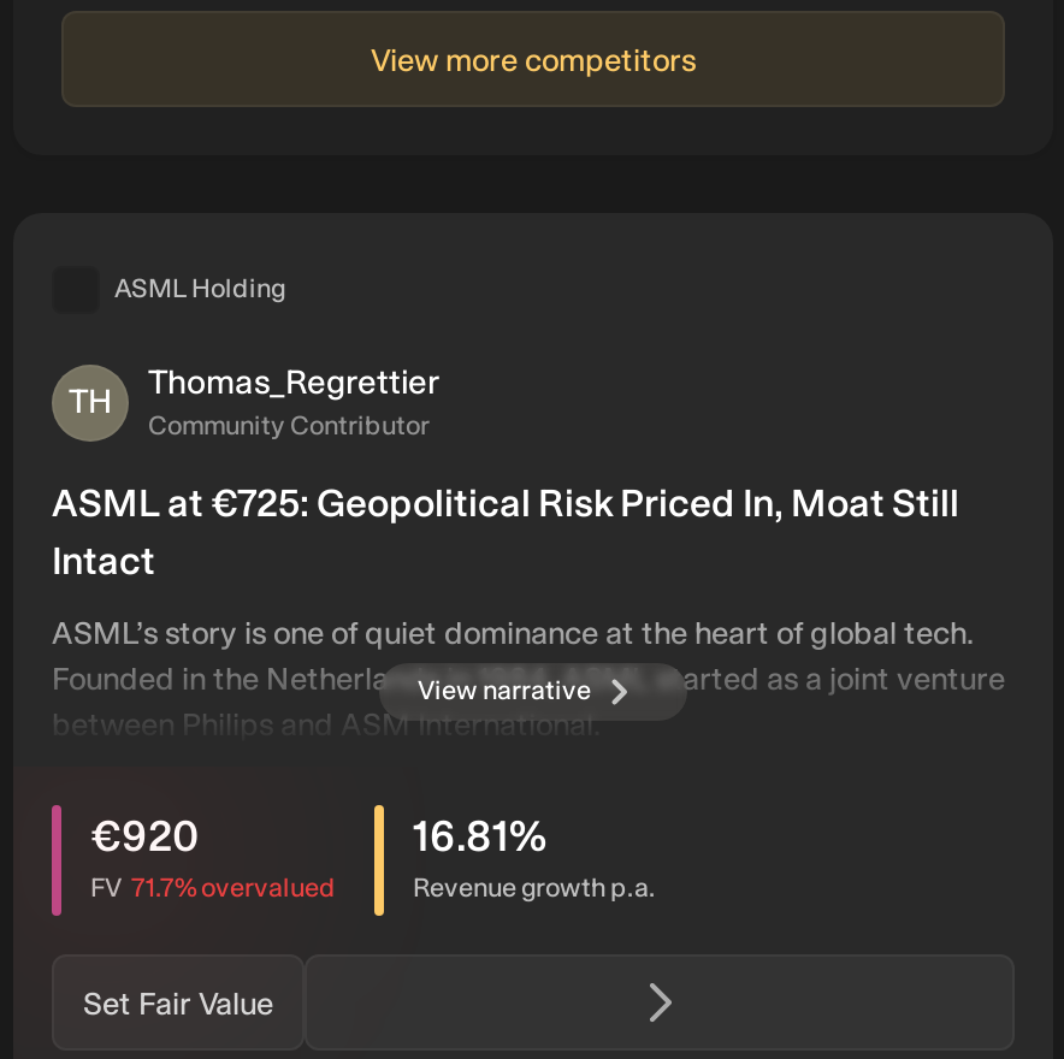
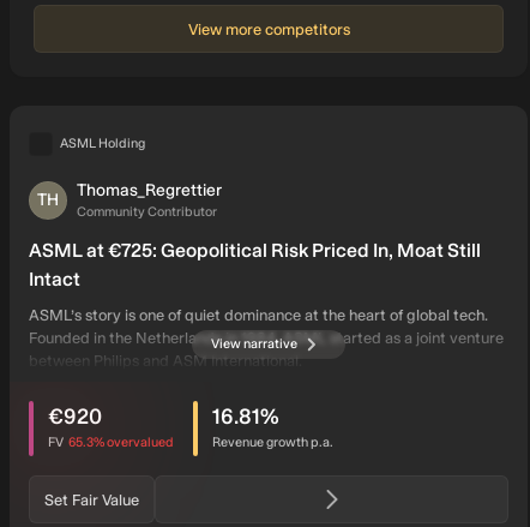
[90,872,336,904] FV 71.7% overvalued -> [48,435,174,450] FV 65.3% overvalued

